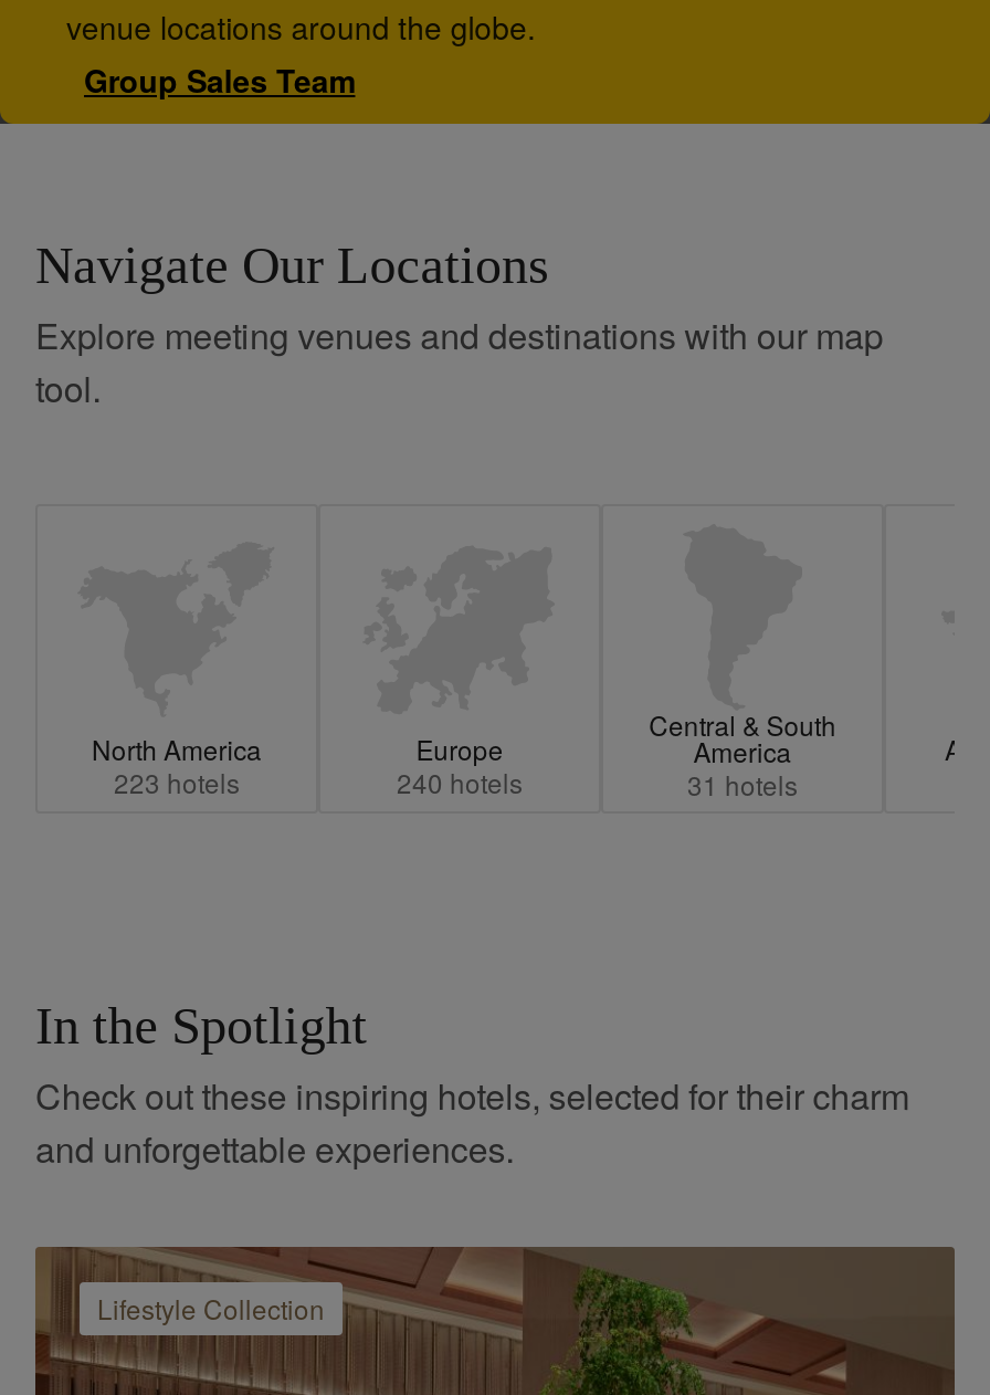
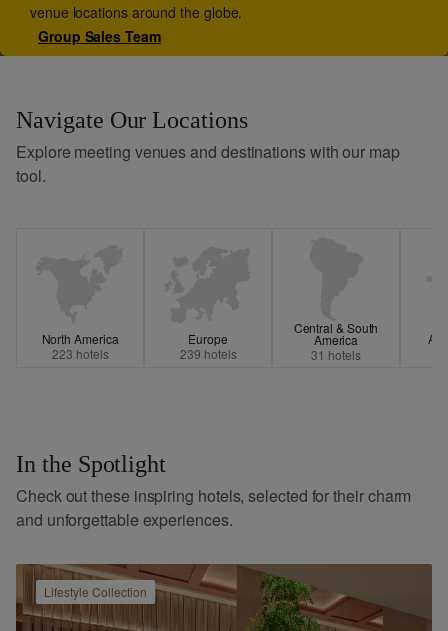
[397,763,523,800] 240 hotels -> [179,345,236,362] 239 hotels

